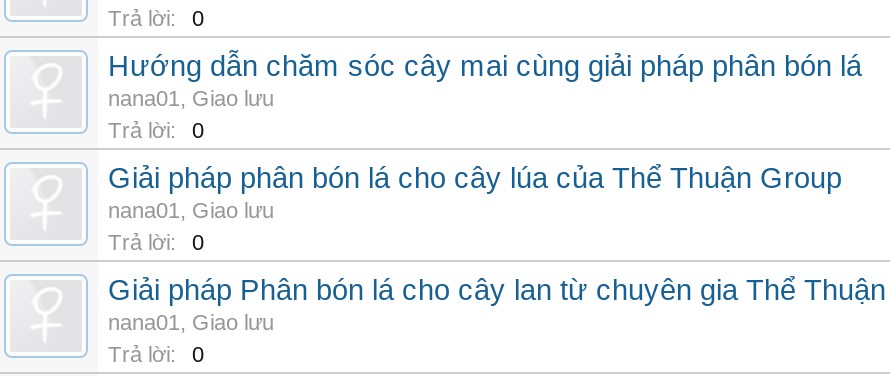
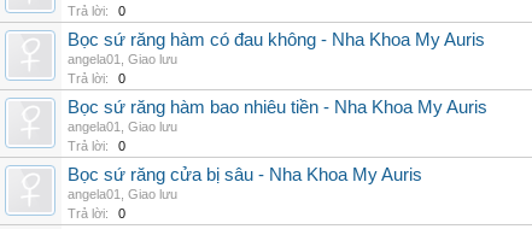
[108,50,862,110] Hướng dẫn chăm sóc cây mai cùng giải pháp phân bón lá | nana01, Giao lưu -> [68,30,485,66] Bọc sứ răng hàm có đau không - Nha Khoa My Auris | angela01, Giao lưu
[108,162,842,222] Giải pháp phân bón lá cho cây lúa của Thể Thuận Group | nana01, Giao lưu -> [68,98,487,134] Bọc sứ răng hàm bao nhiêu tiền - Nha Khoa My Auris | angela01, Giao lưu
[108,274,886,334] Giải pháp Phân bón lá cho cây lan từ chuyên gia Thể Thuận | nana01, Giao lưu -> [68,165,422,201] Bọc sứ răng cửa bị sâu - Nha Khoa My Auris | angela01, Giao lưu

